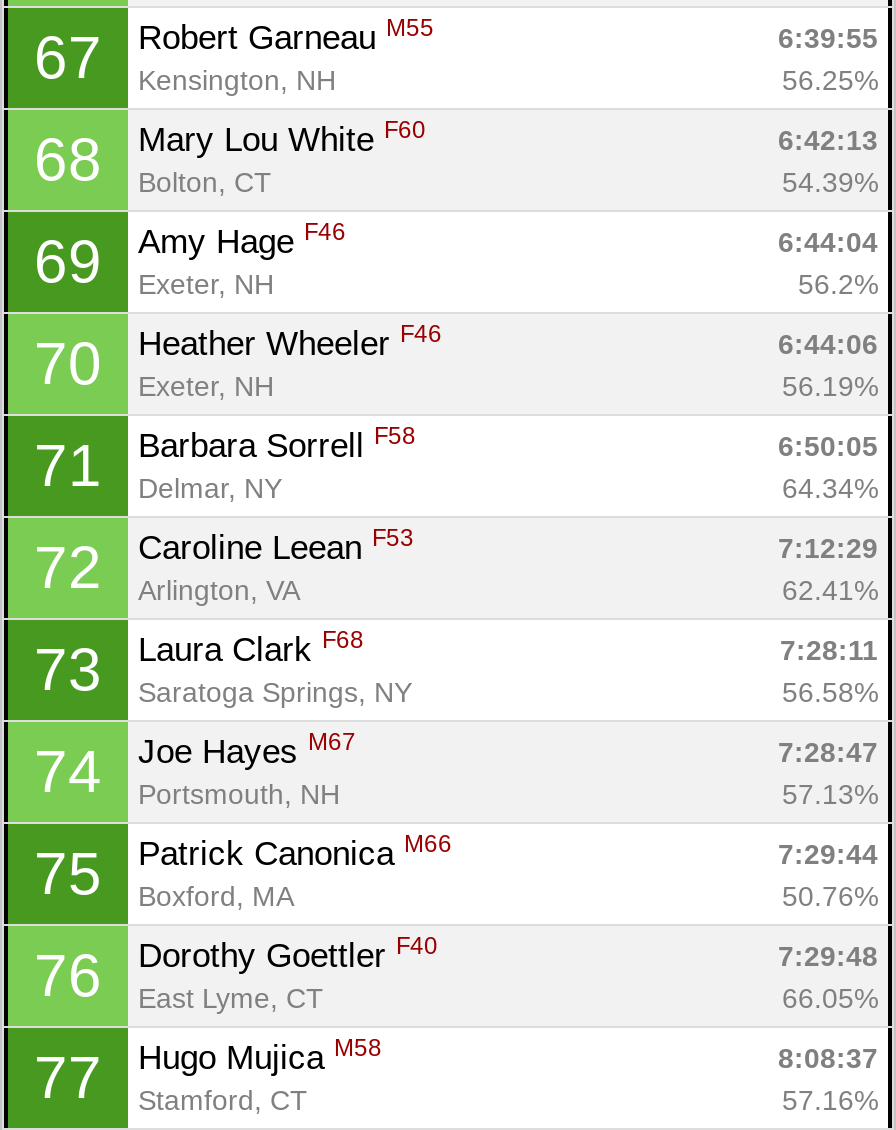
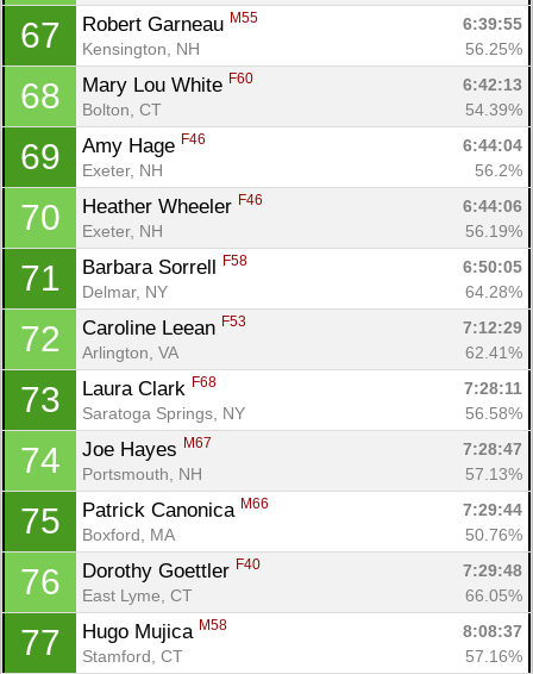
[782,472,878,504] 64.34% -> [465,282,522,301] 64.28%

